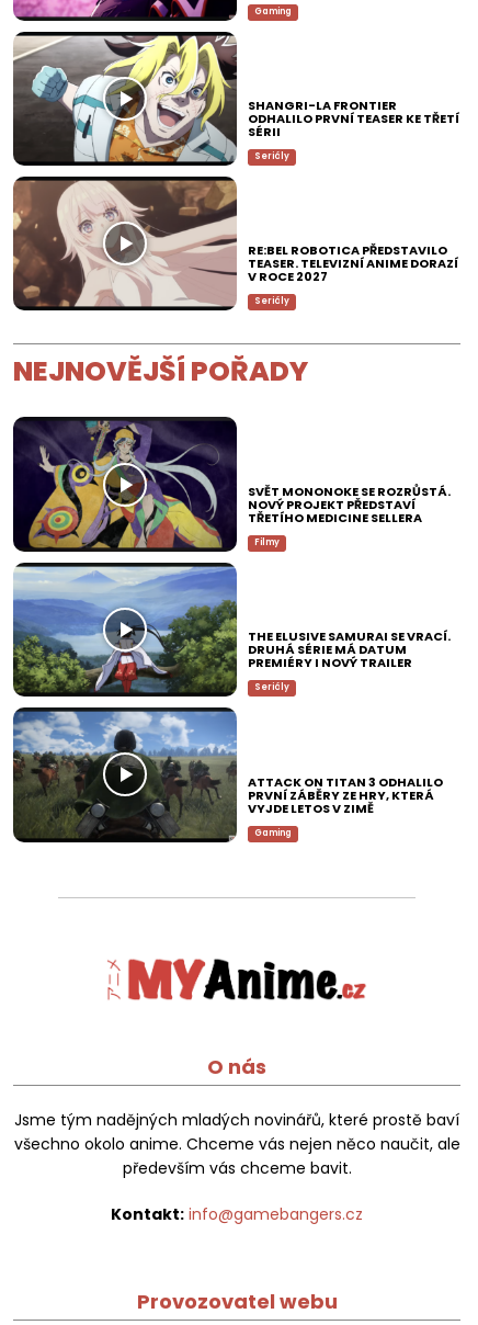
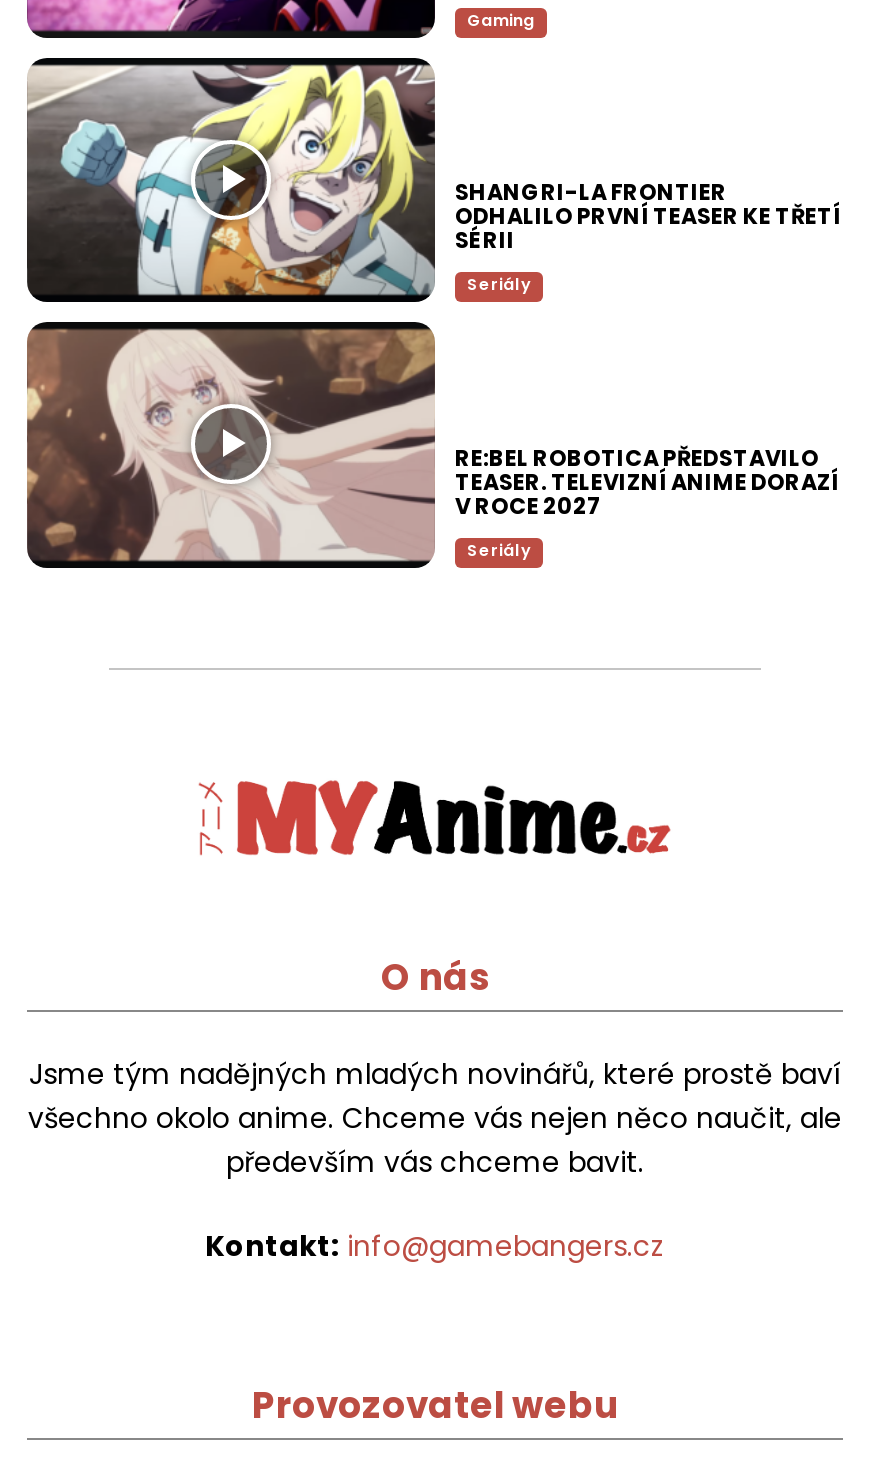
[12,352,451,548] [image] | NEJNOVĚJŠÍ POŘADY | SVĚT MONONOKE SE ROZRŮSTÁ. | NOVÝ PROJEKT PŘEDSTAVÍ | TŘETÍHO MEDICINE SELLERA | Filmy -> none
[12,566,451,693] [image] | THE ELUSIVE SAMURAI SE VRACÍ. | DRUHÁ SÉRIE MÁ DATUM | PREMIÉRY I NOVÝ TRAILER | Seriály -> none
[12,710,443,839] [image] | ATTACK ON TITAN 3 ODHALILO | PRVNÍ ZÁBĚRY ZE HRY, KTERÁ | VYJDE LETOS V ZIMĚ | Gaming -> none

